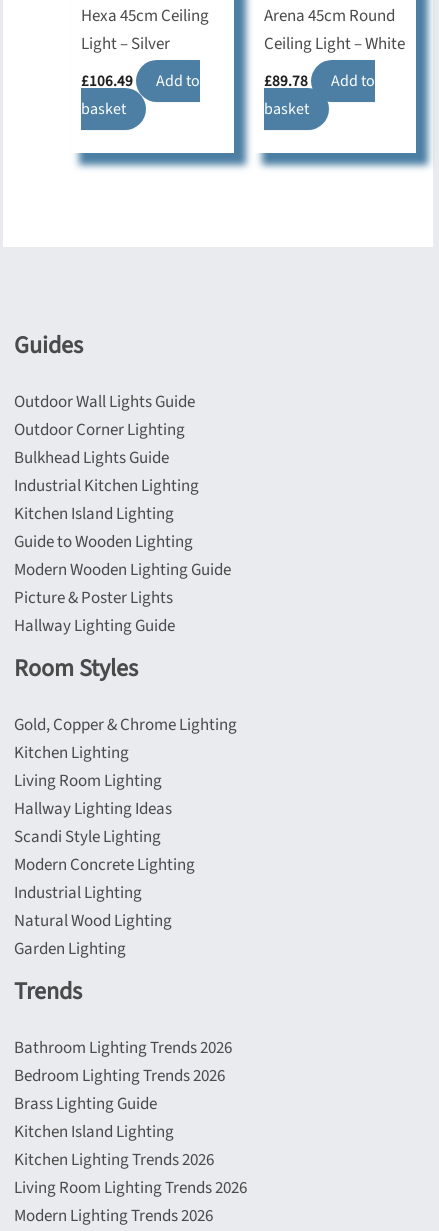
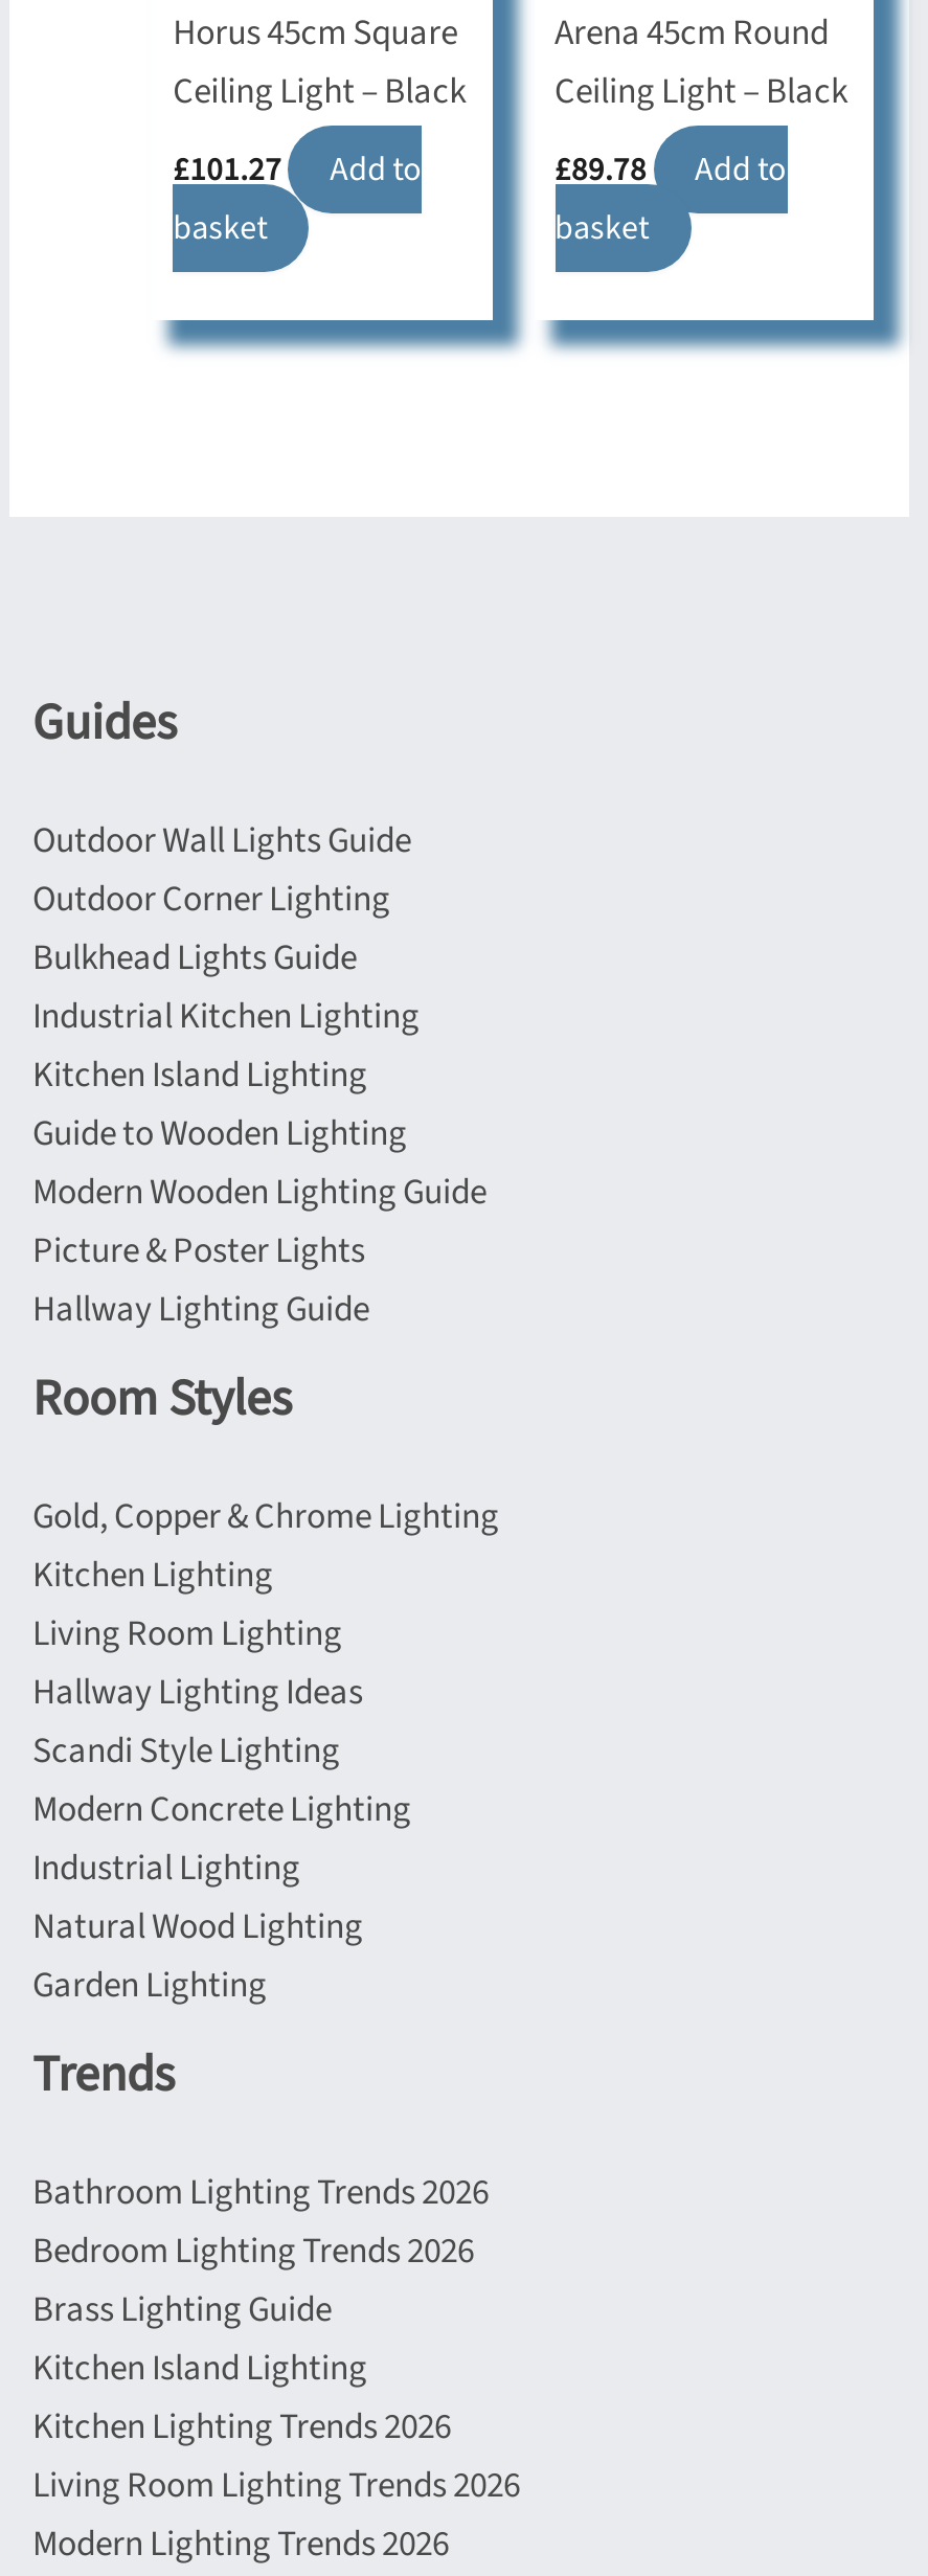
[81,4,209,56] Hexa 45cm Ceiling | Light – Silver -> [173,9,466,118] Horus 45cm Square | Ceiling Light – Black
[263,32,404,56] Ceiling Light – White -> [554,68,847,118] Ceiling Light – Black
[81,70,200,92] £106.49 Add to -> [173,146,422,192] £101.27 Add to

